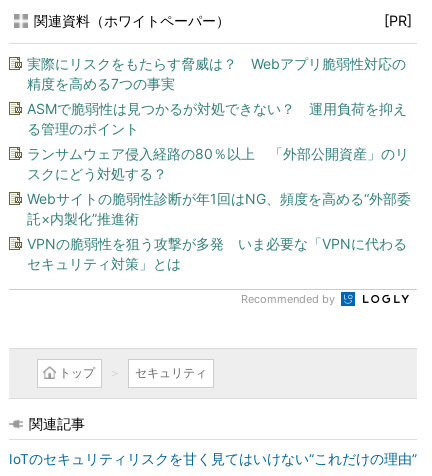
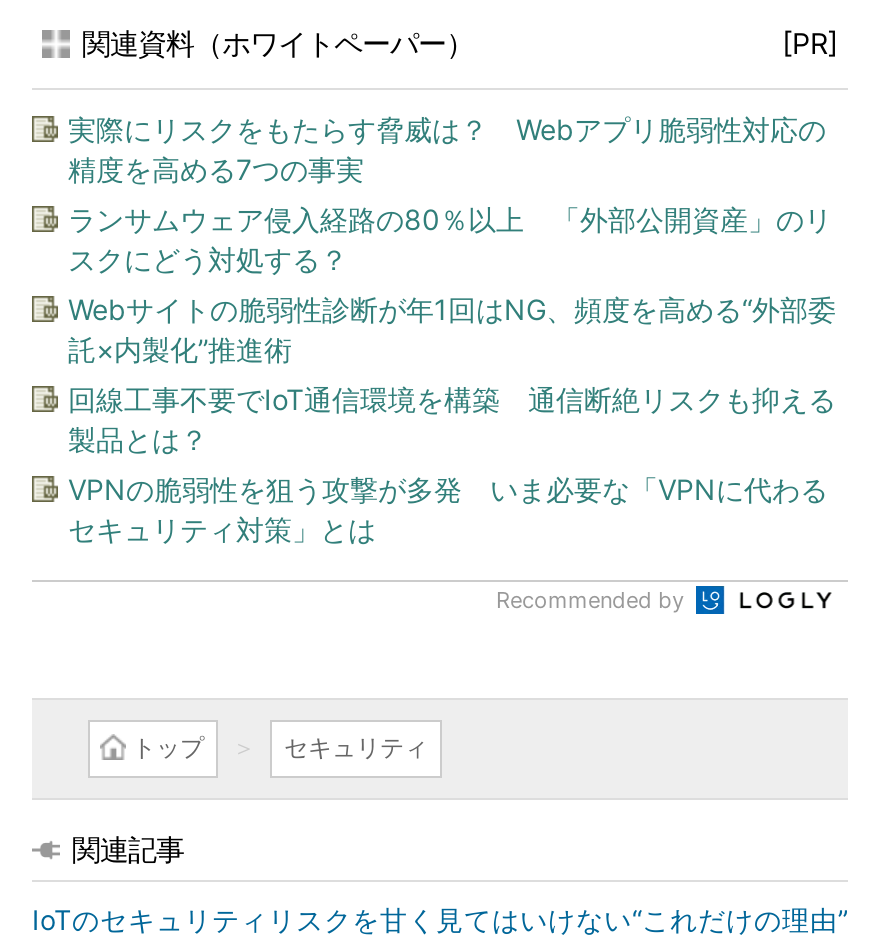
[27,100,407,137] ASMで脆弱性は見つかるが対処できない？ 運用負荷を抑え | る管理のポイント -> none
moved [27,145,411,227] -> [68,202,836,366]: ランサムウェア侵入経路の80％以上 「外部公開資産」のリ | スクにどう対処する？ | Webサイトの脆弱性診断が年1回はNG、頻度を高める“外部委 | 託×内製化”推進術
none -> [68,382,836,456] 回線工事不要でIoT通信環境を構築 通信断絶リスクも抑える | 製品とは？

